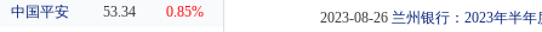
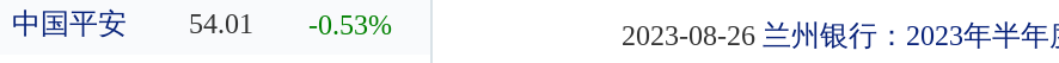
[103,4,136,20] 53.34 -> [189,7,253,40] 54.01
[166,4,204,20] 0.85% -> [308,8,392,41] -0.53%

